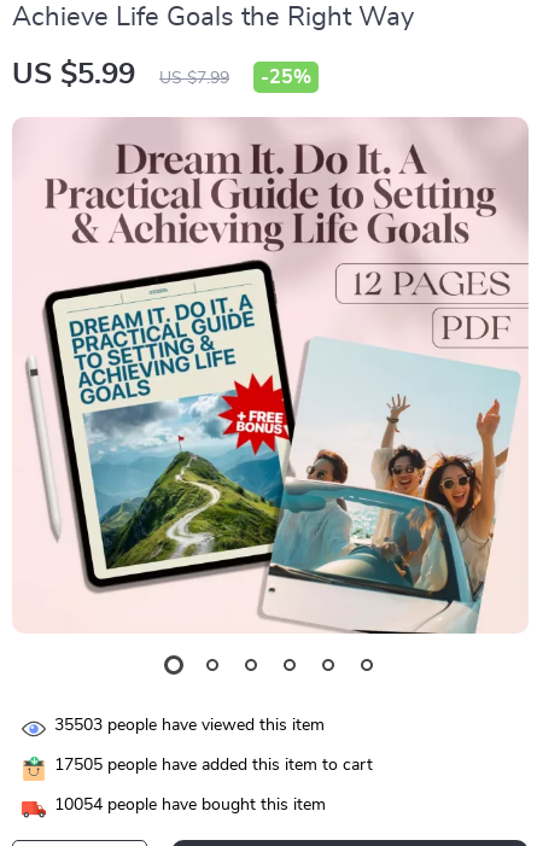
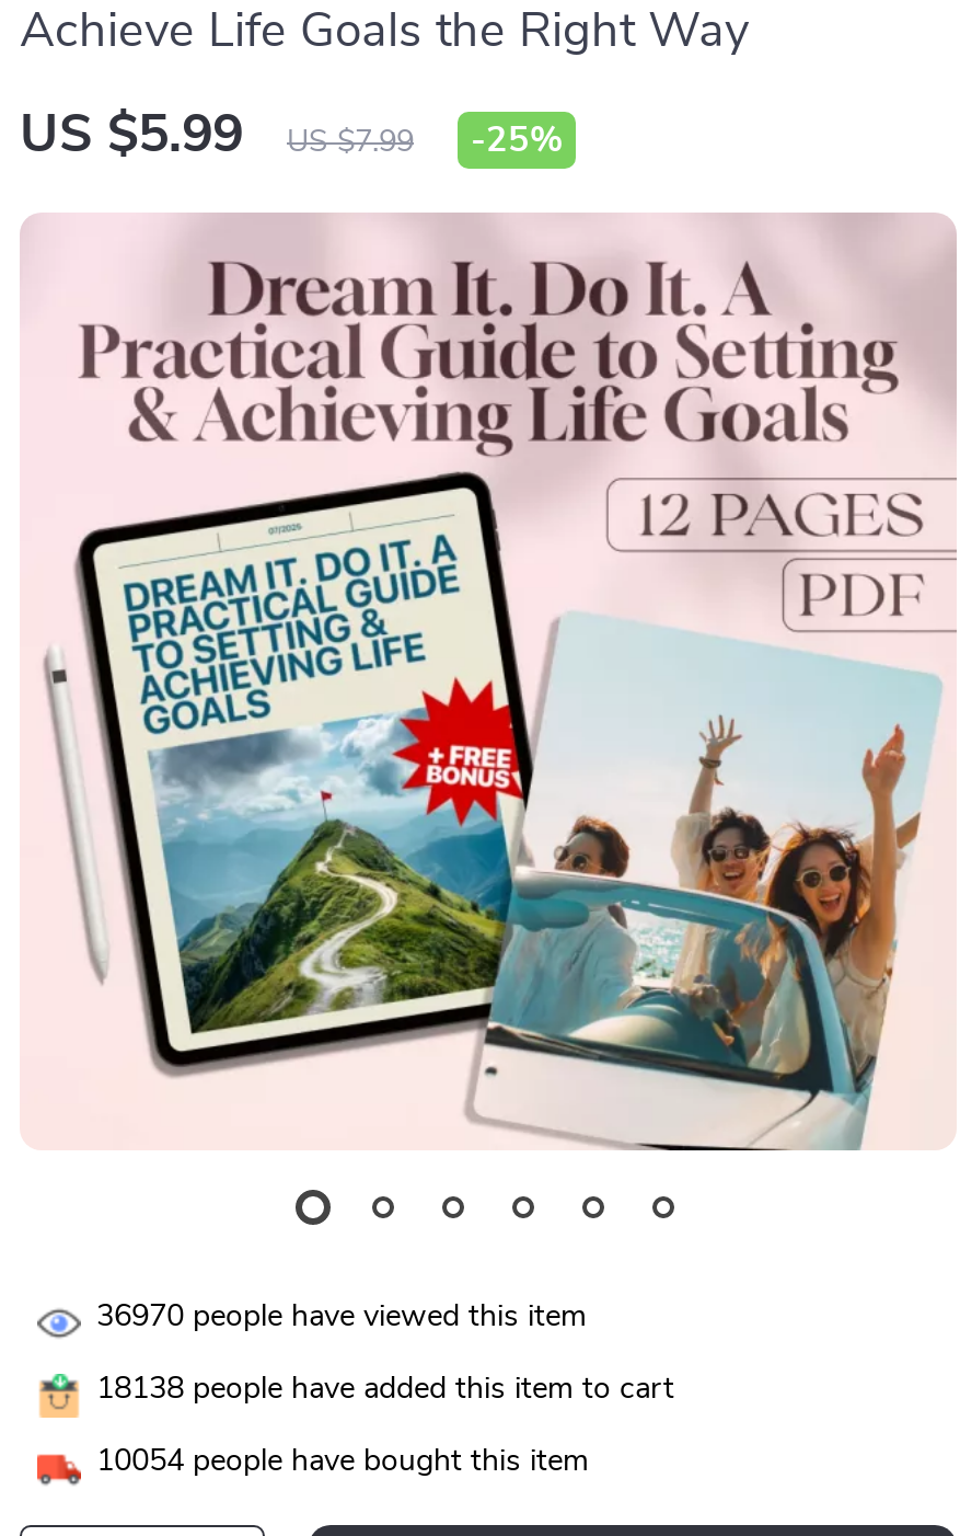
[54,717,325,734] 35503 people have viewed this item -> [96,1302,587,1333] 36970 people have viewed this item
[54,757,373,774] 17505 people have added this item to cart -> [96,1374,674,1405] 18138 people have added this item to cart

